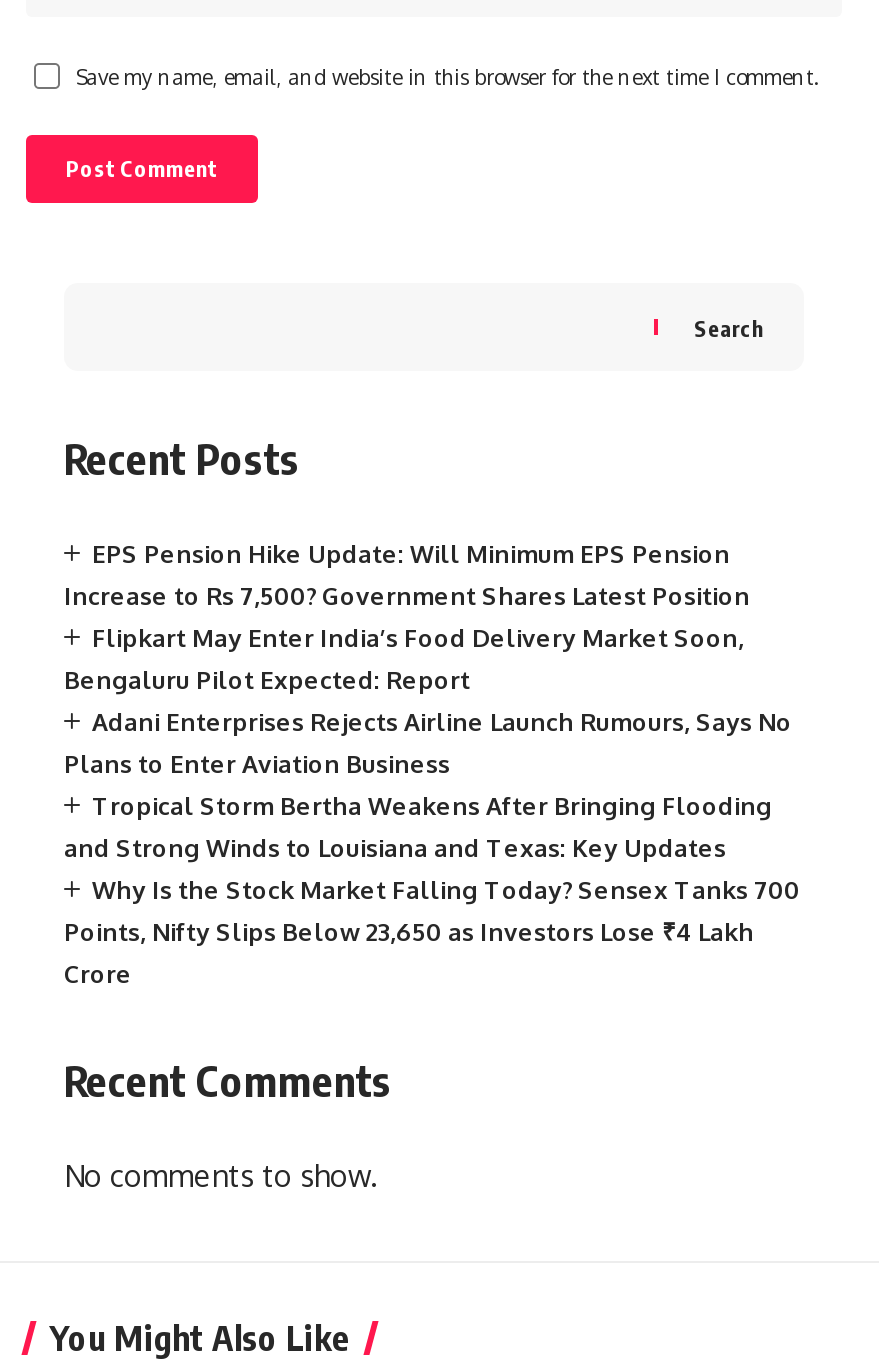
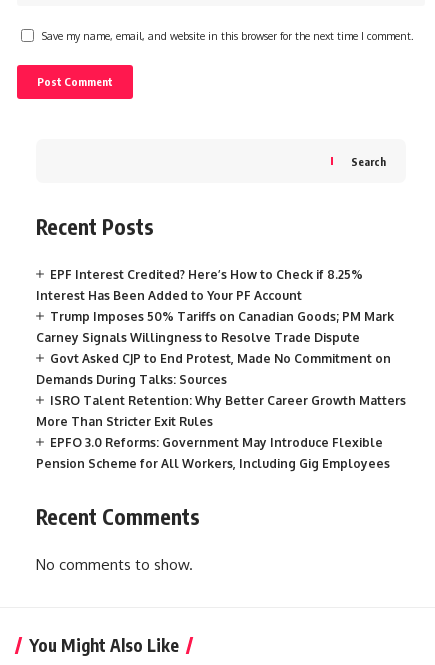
[64,538,800,988] EPS Pension Hike Update: Will Minimum EPS Pension | Increase to Rs 7,500? Government Shares Latest Position | Flipkart May Enter India’s Food Delivery Market Soon, | Bengaluru Pilot Expected: Report | Adani Enterprises Rejects Airline Launch Rumours, Says No | Plans to Enter Aviation Business | Tropical Storm Bertha Weakens After Bringing Flooding | and Strong Winds to Louisiana and Texas: Key Updates | Why Is the Stock Market Falling Today? Sensex Tanks 700 | Points, Nifty Slips Below 23,650 as Investors Lose ₹4 Lakh | Crore -> [36,266,406,470] EPF Interest Credited? Here’s How to Check if 8.25% | Interest Has Been Added to Your PF Account | Trump Imposes 50% Tariffs on Canadian Goods; PM Mark | Carney Signals Willingness to Resolve Trade Dispute | Govt Asked CJP to End Protest, Made No Commitment on | Demands During Talks: Sources | ISRO Talent Retention: Why Better Career Growth Matters | More Than Stricter Exit Rules | EPFO 3.0 Reforms: Government May Introduce Flexible | Pension Scheme for All Workers, Including Gig Employees

